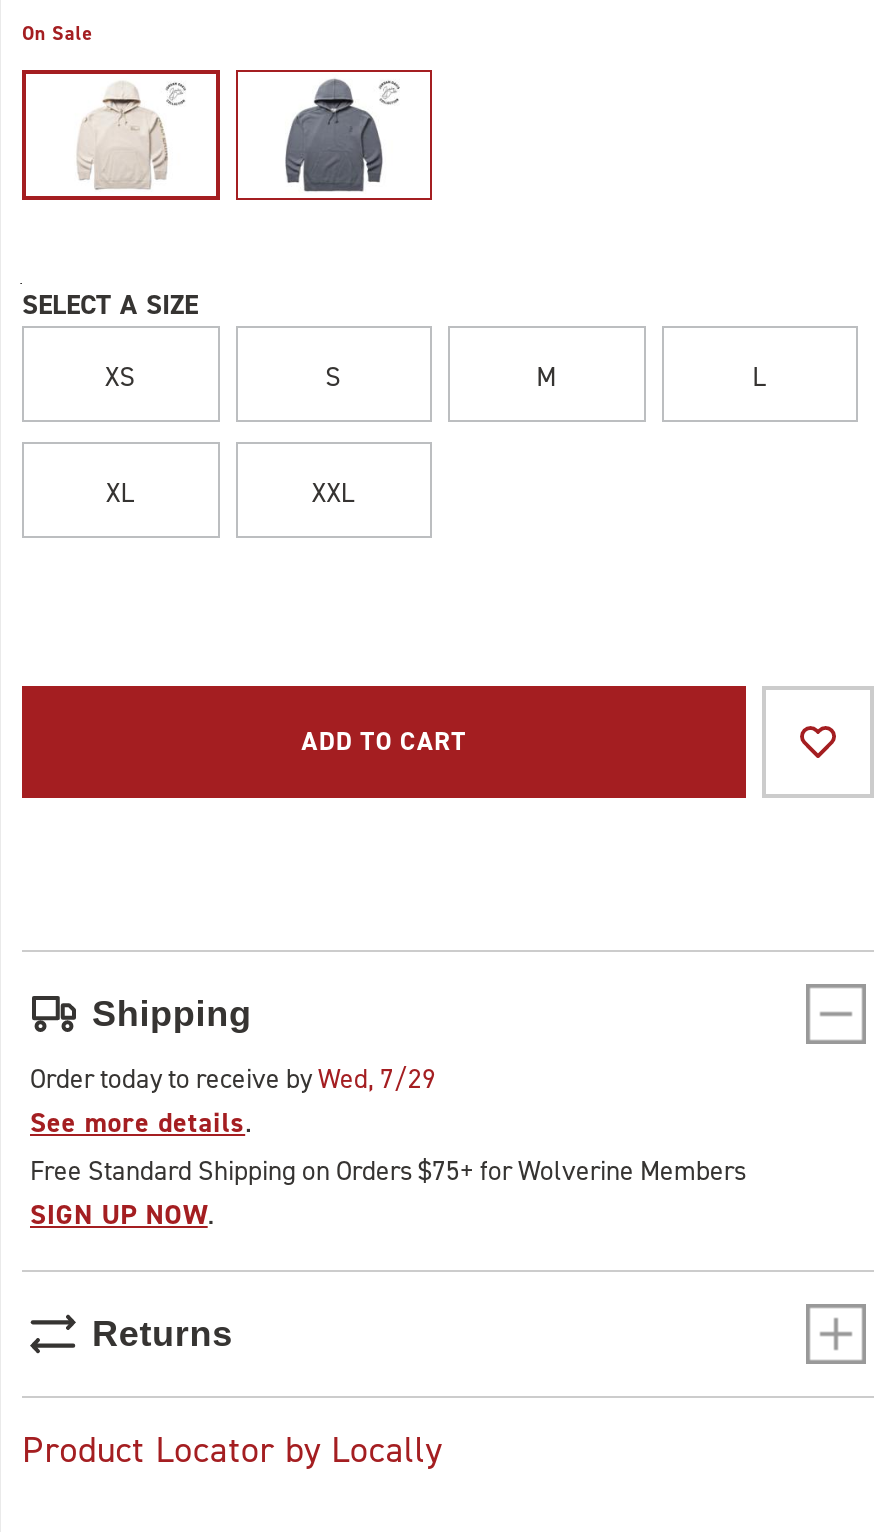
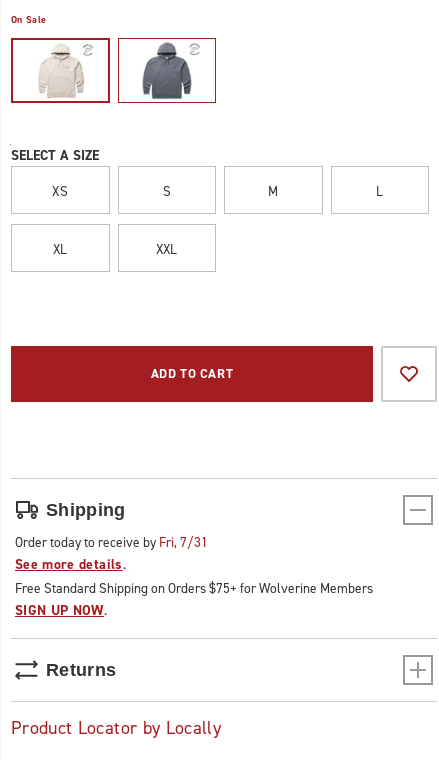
[30,1060,436,1096] Order today to receive byWed, 7/29 -> [15,533,208,551] Order today to receive byFri, 7/31

